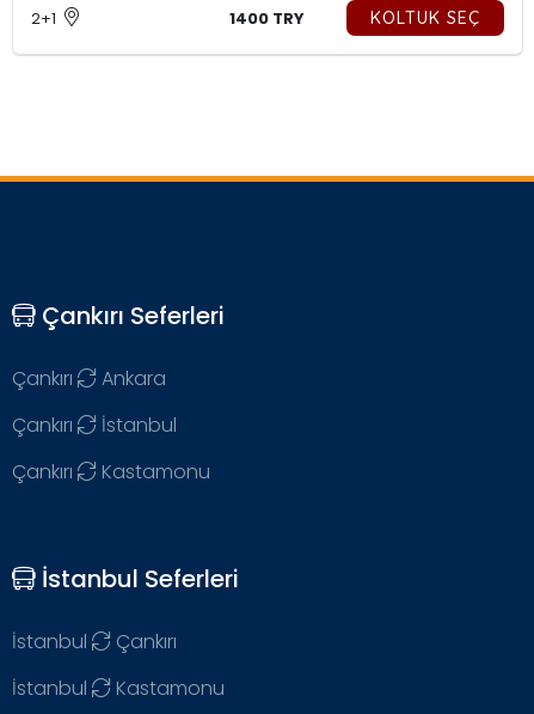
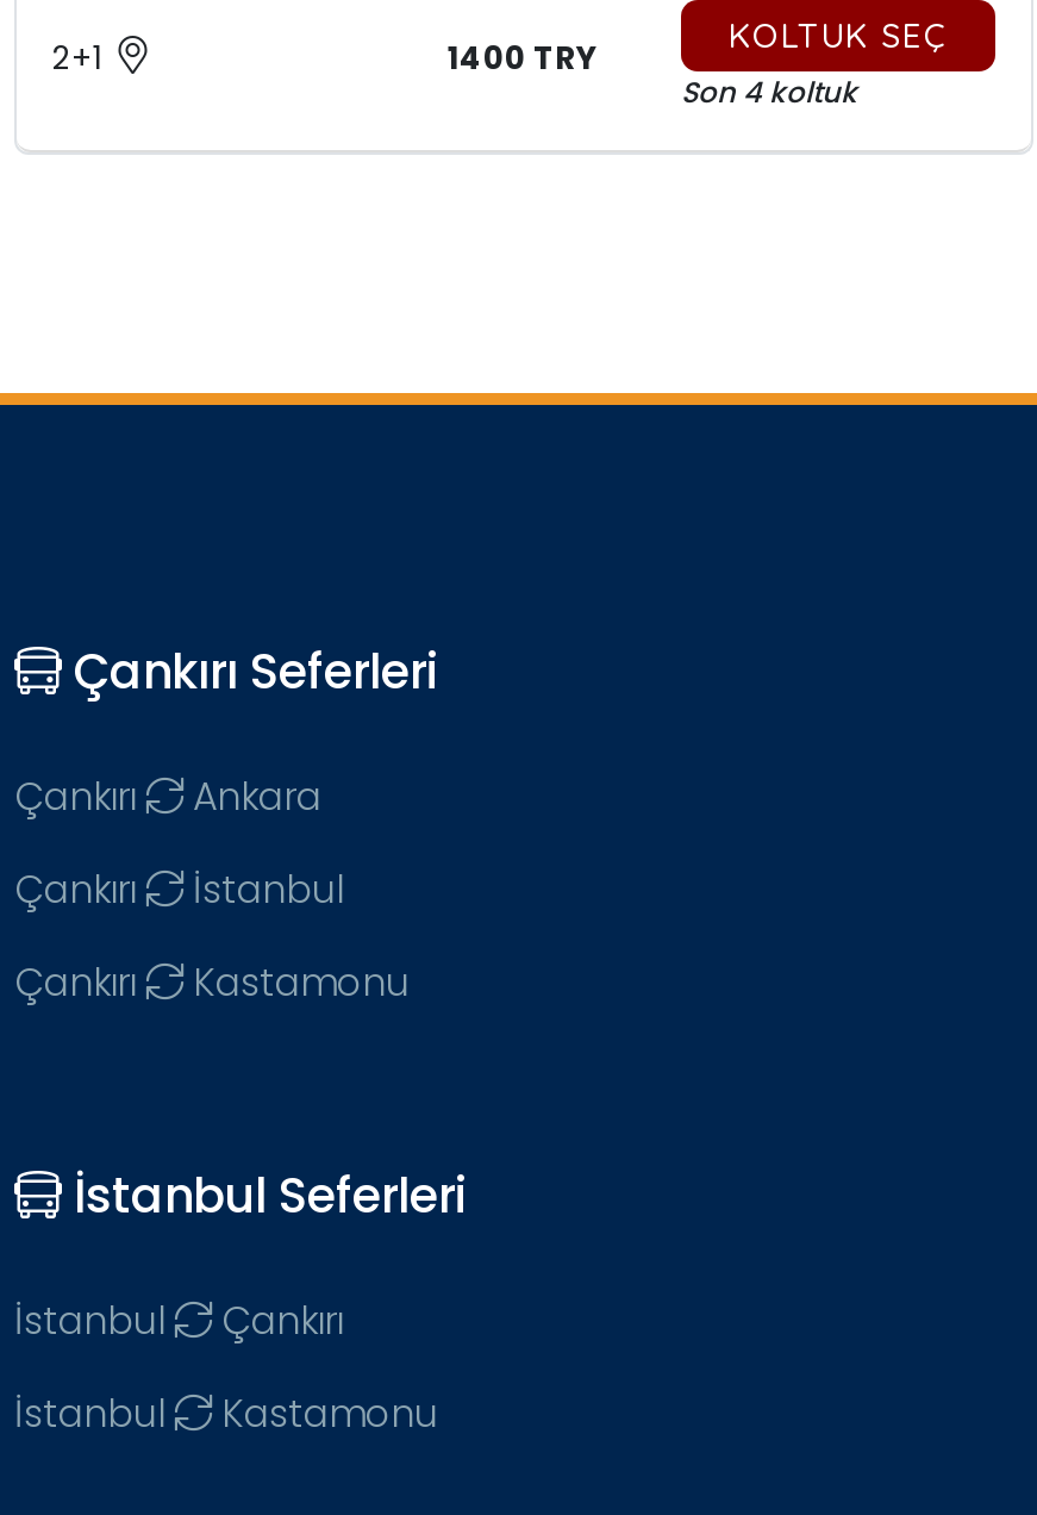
none -> [681,71,857,112] Son 4 koltuk

